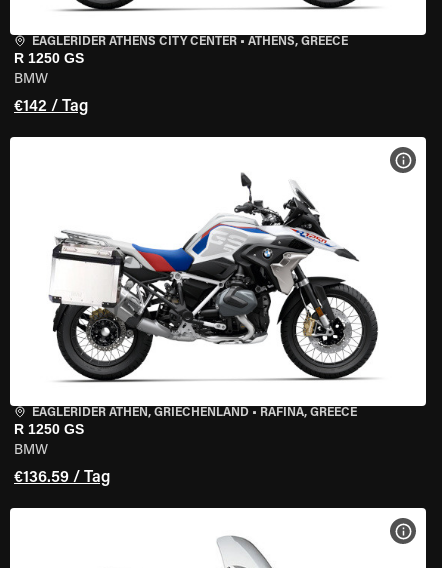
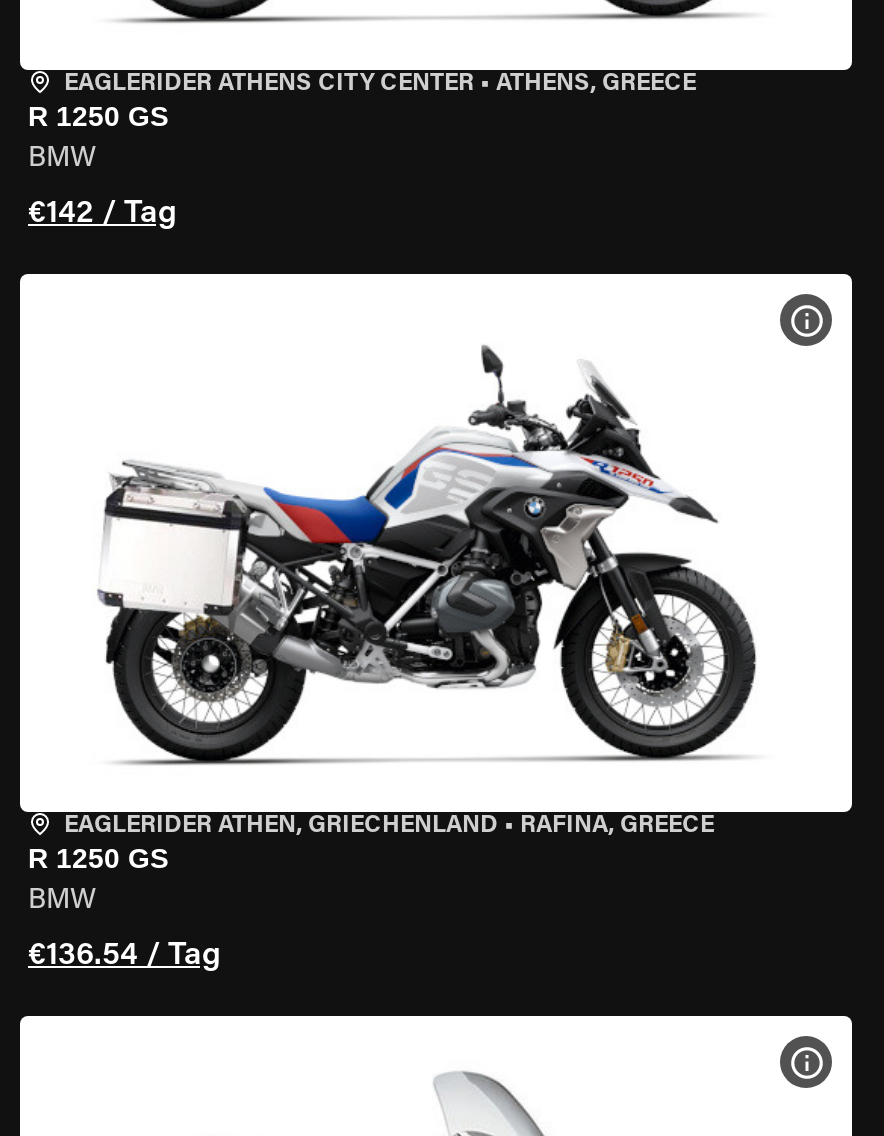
[14,470,110,486] €136.59 / Tag -> [28,940,220,972] €136.54 / Tag

